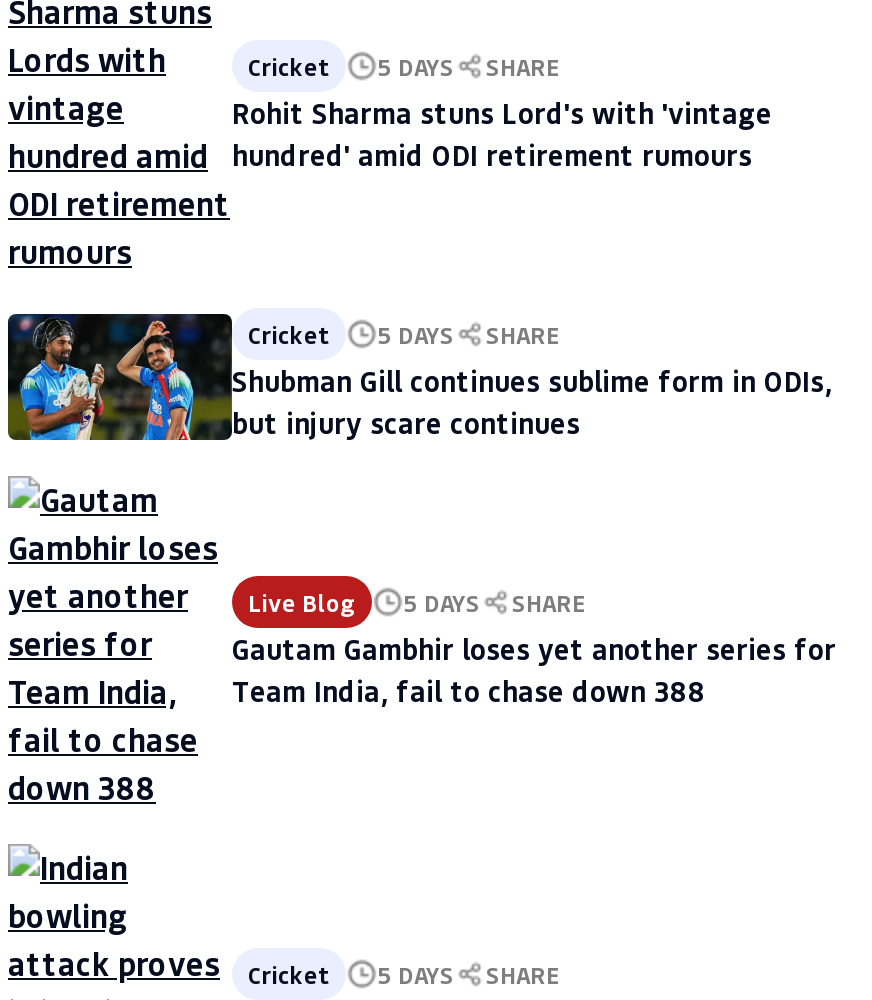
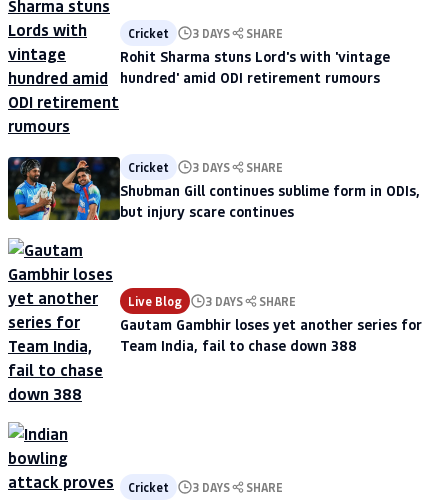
[248,51,560,83] Cricket 5 DAYS SHARE -> [128,25,283,41] Cricket 3 DAYS SHARE
[248,319,560,351] Cricket 5 DAYS SHARE -> [128,159,283,175] Cricket 3 DAYS SHARE
[248,587,586,619] Live Blog 5 DAYS SHARE -> [128,293,296,309] Live Blog 3 DAYS SHARE
[248,958,560,990] Cricket 5 DAYS SHARE -> [128,479,283,495] Cricket 3 DAYS SHARE

